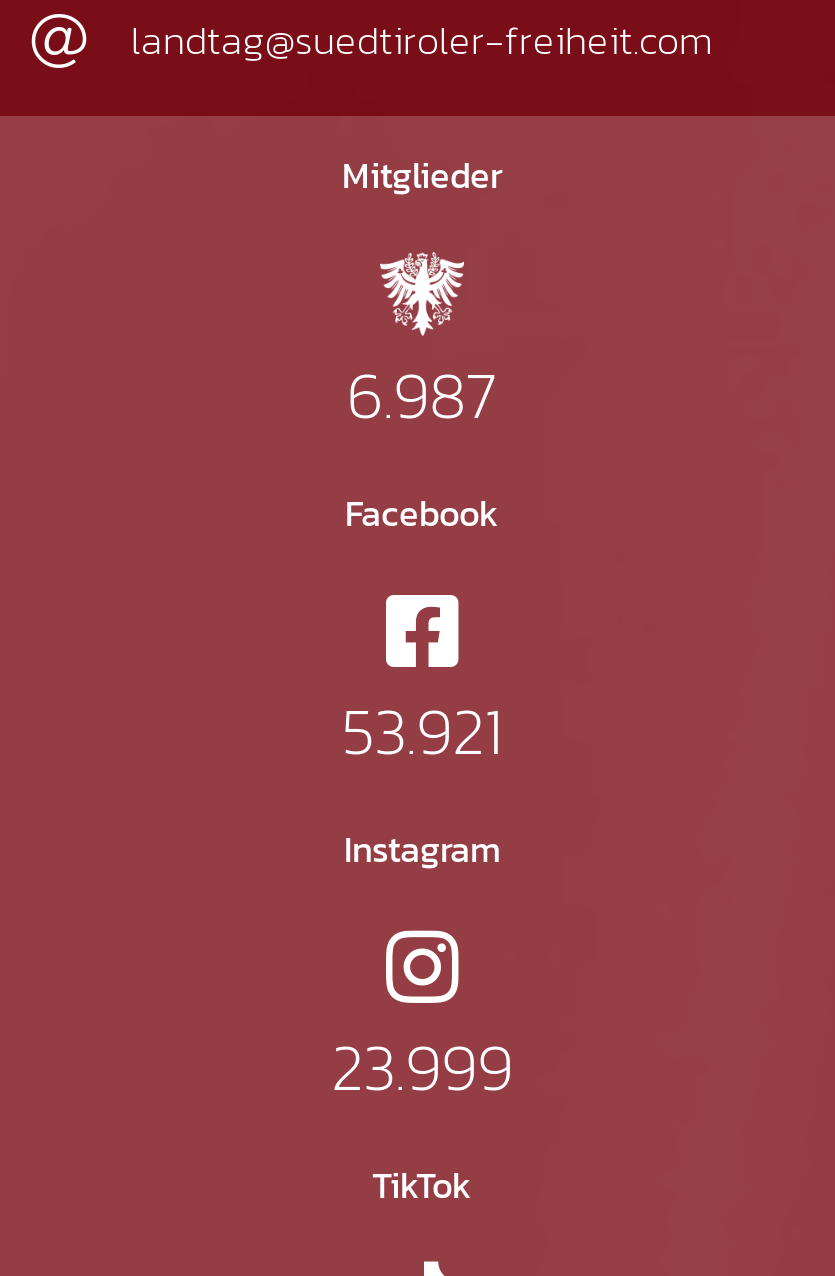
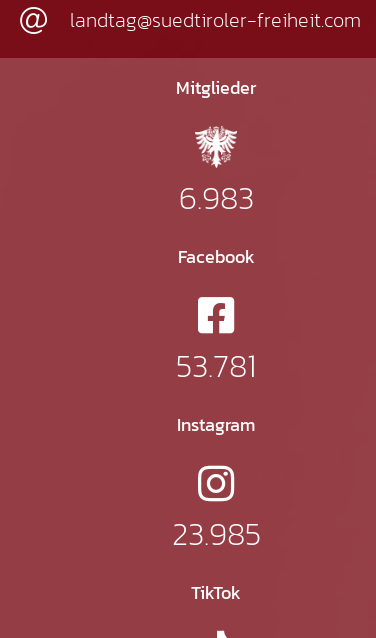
[347,345,497,443] 6.987 -> [178,173,253,222] 6.983
[342,681,502,779] 53.921 -> [176,341,256,390] 53.781
[331,1017,513,1115] 23.999 -> [171,509,260,558] 23.985

